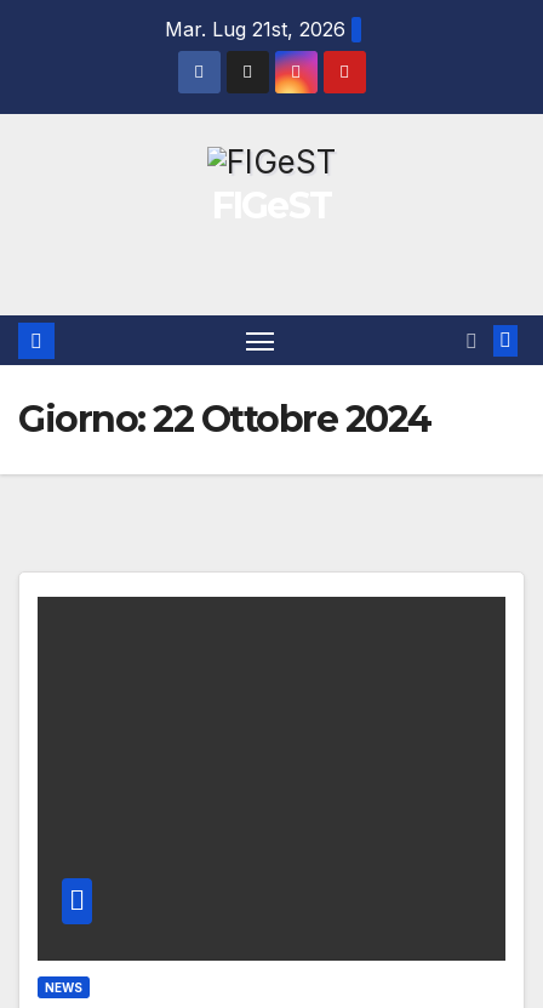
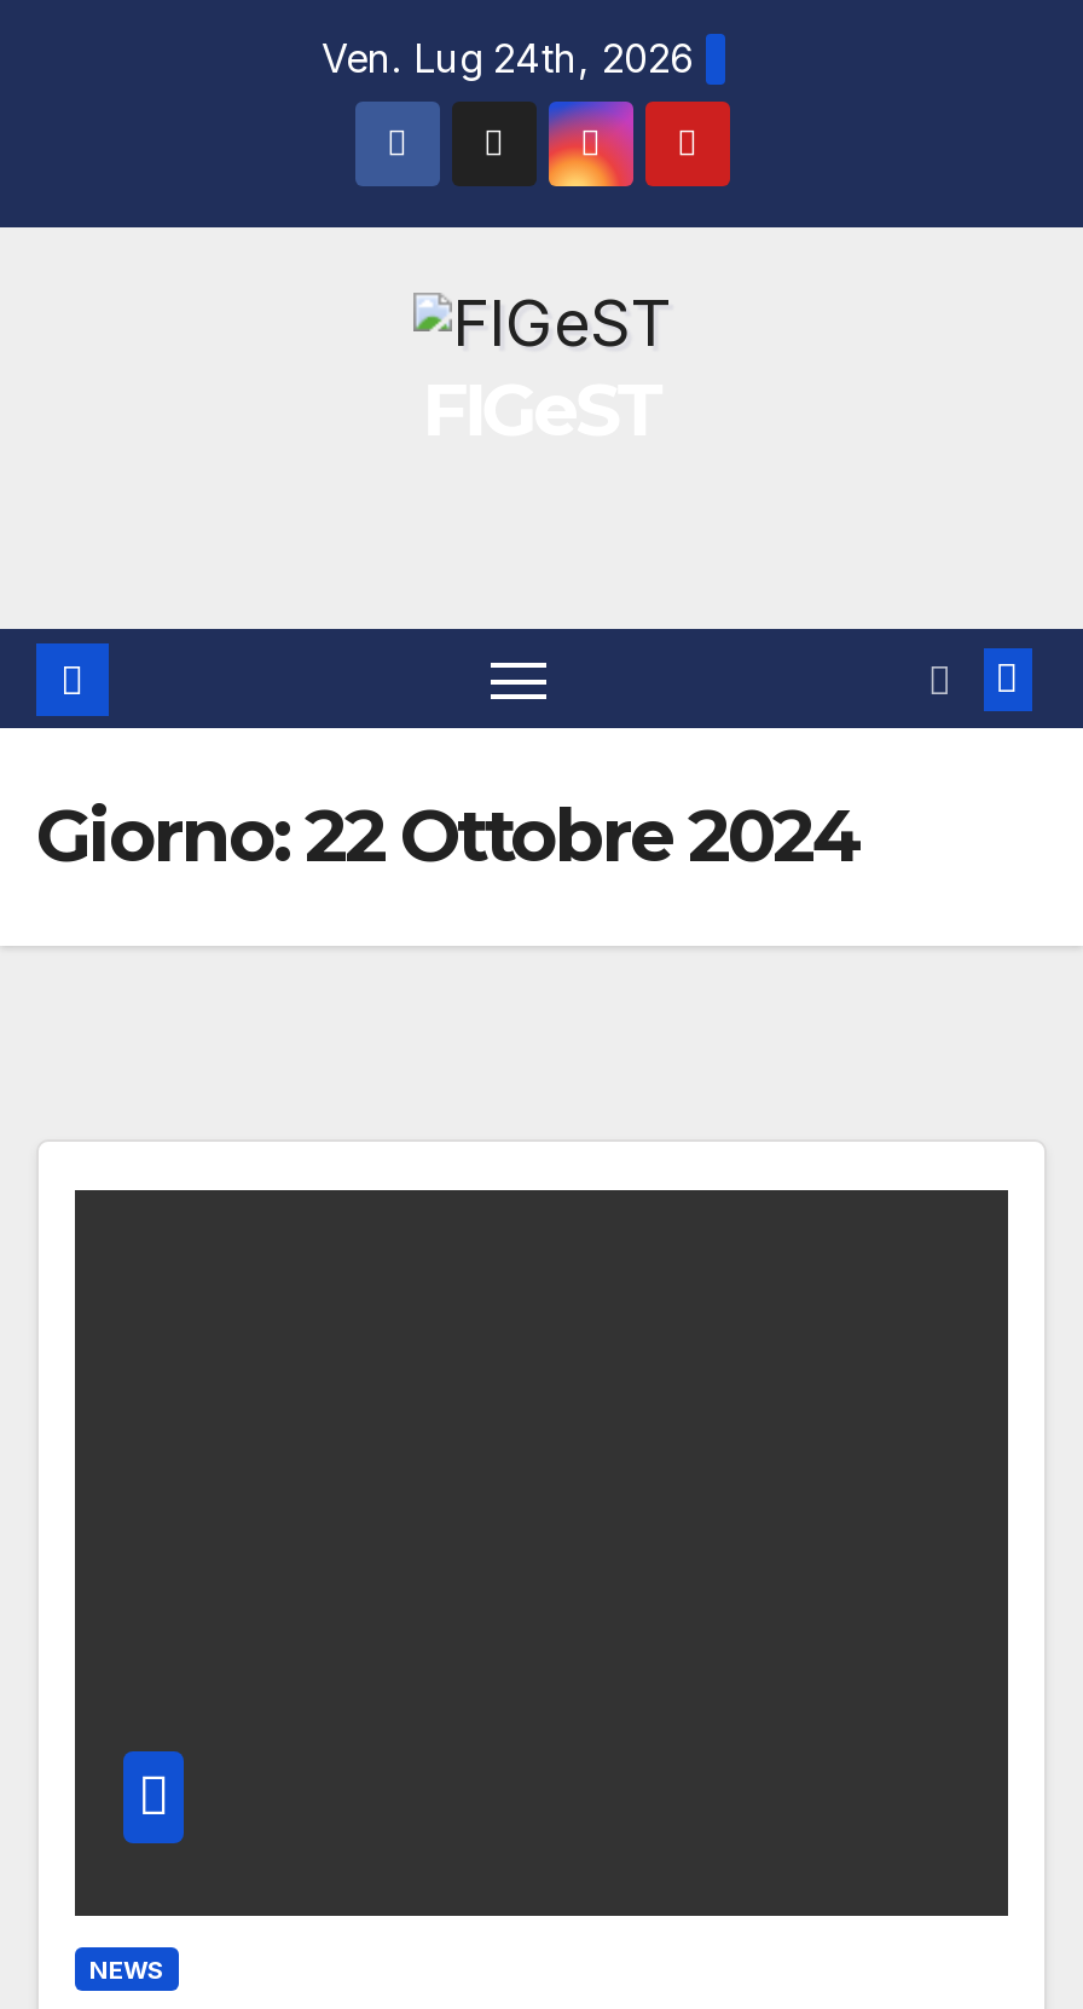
[164,17,345,41] Mar. Lug 21st, 2026 -> [322,34,694,82] Ven. Lug 24th, 2026

